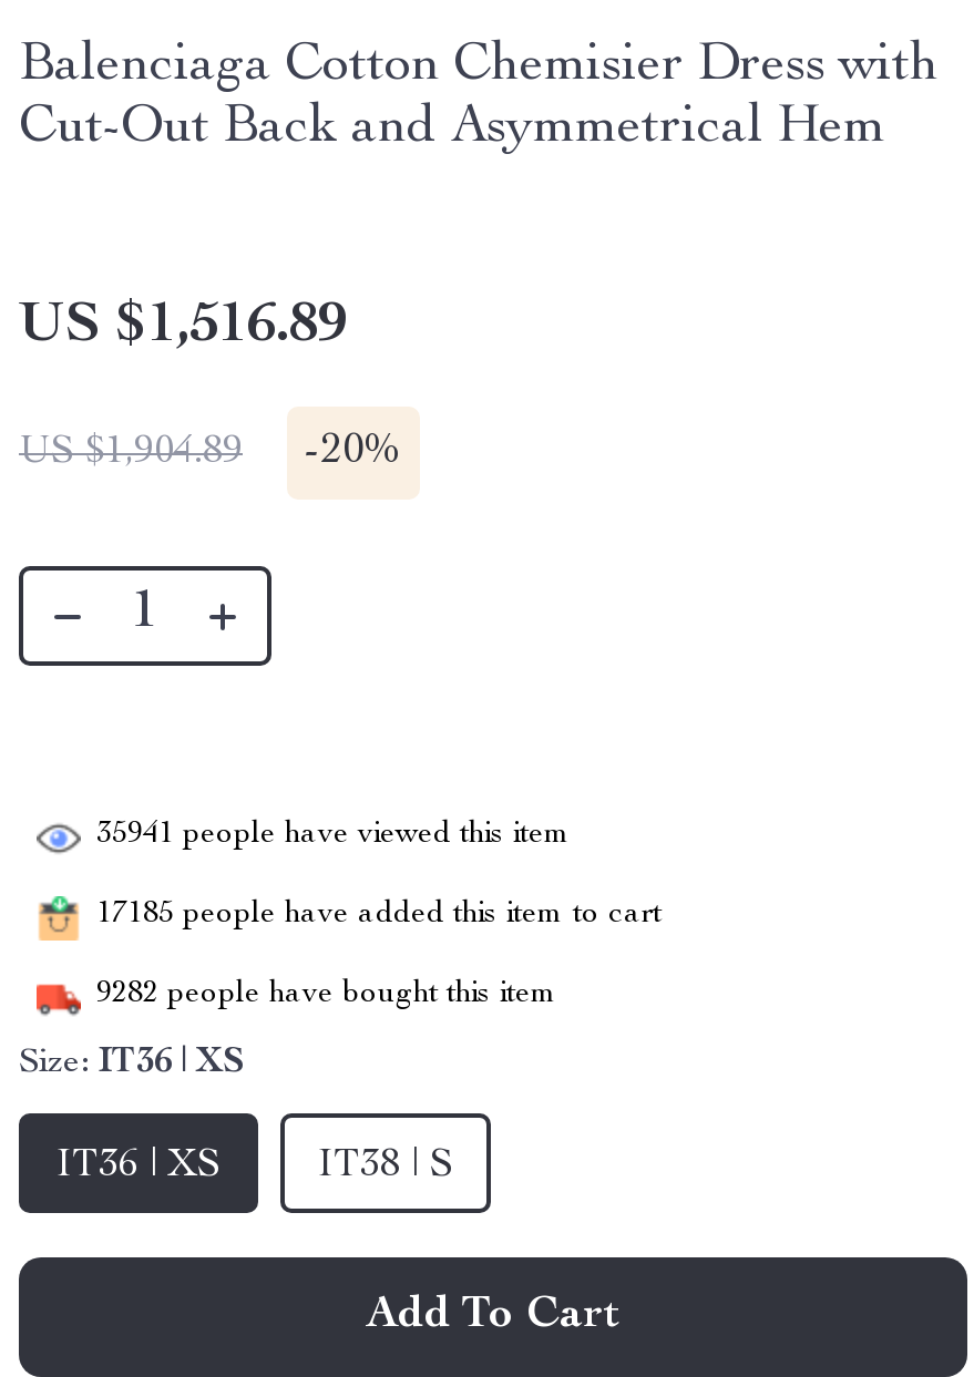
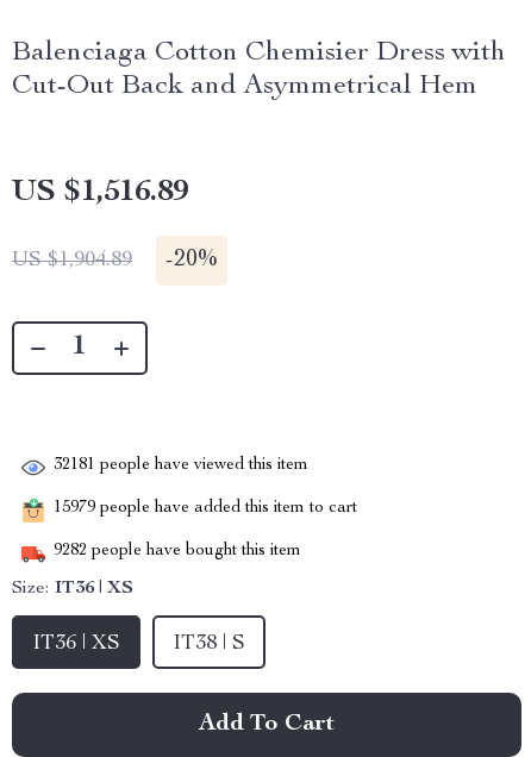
[96,819,571,850] 35941 people have viewed this item -> [54,457,308,474] 32181 people have viewed this item
[96,899,662,930] 17185 people have added this item to cart -> [54,500,357,517] 15979 people have added this item to cart

